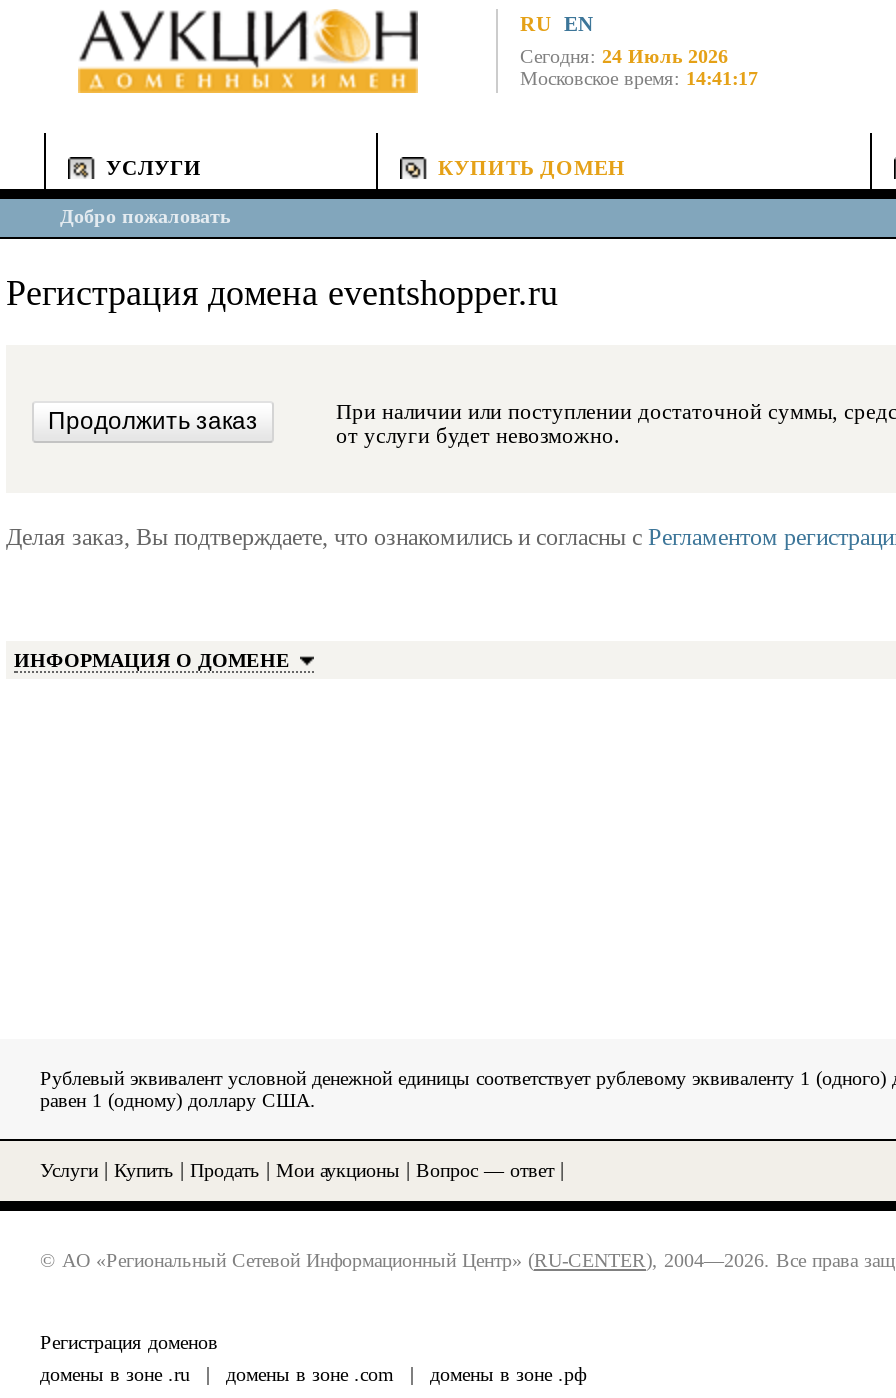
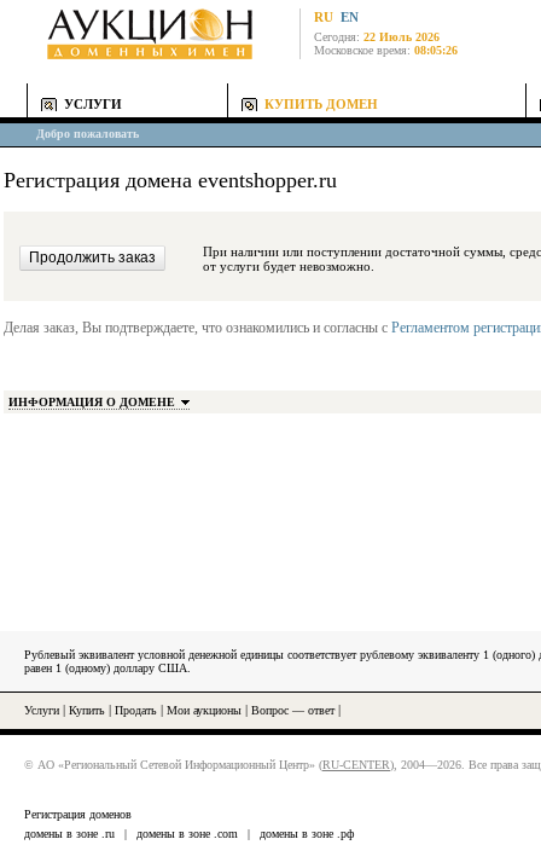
[520,45,728,67] Сегодня: 24 Июль 2026 -> [314,30,440,44] Сегодня: 22 Июль 2026
[520,67,758,89] Московское время: 14:41:17 -> [314,44,458,57] Московское время: 08:05:26

